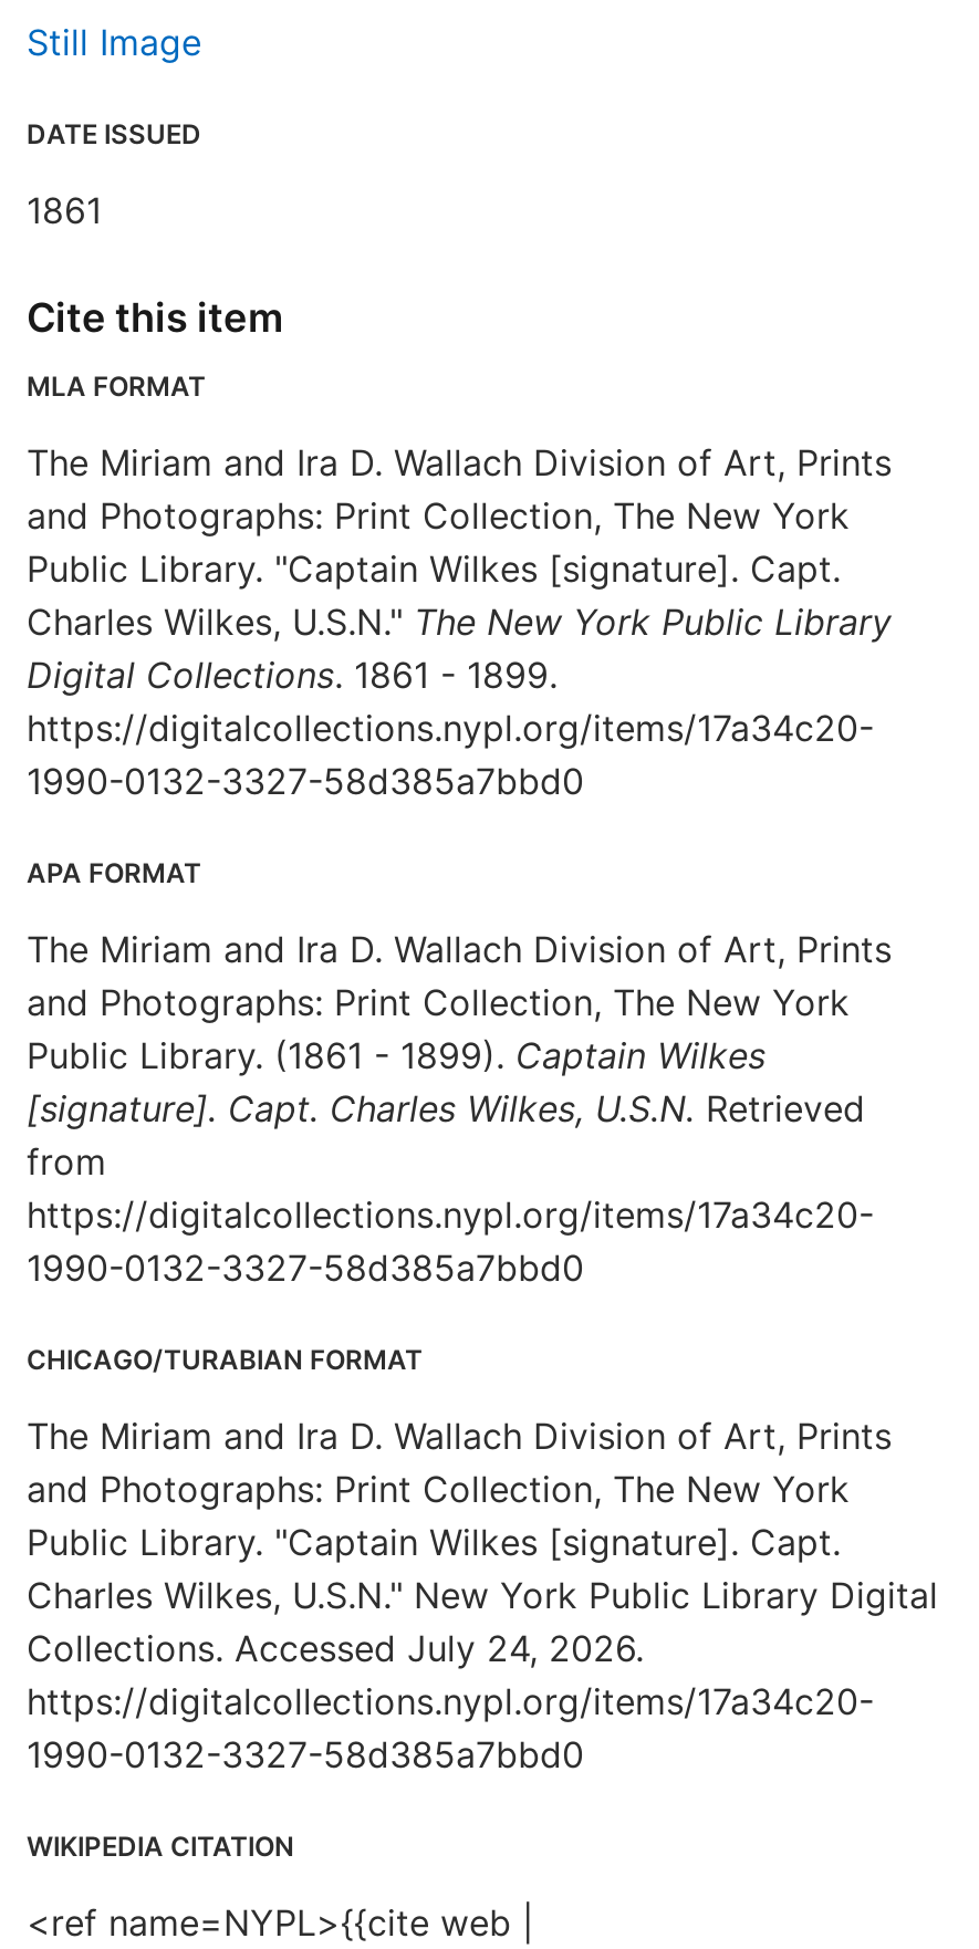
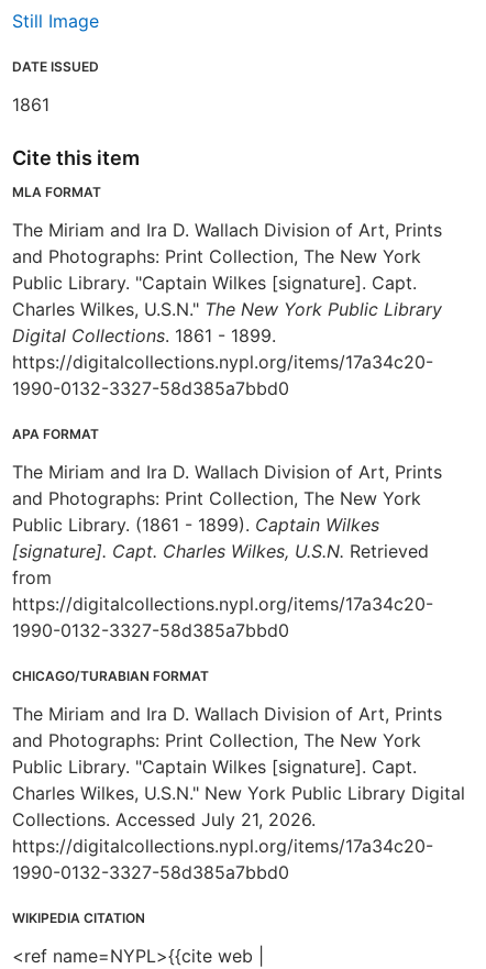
[27,1626,644,1670] Collections. Accessed July 24, 2026. -> [12,808,316,830] Collections. Accessed July 21, 2026.

